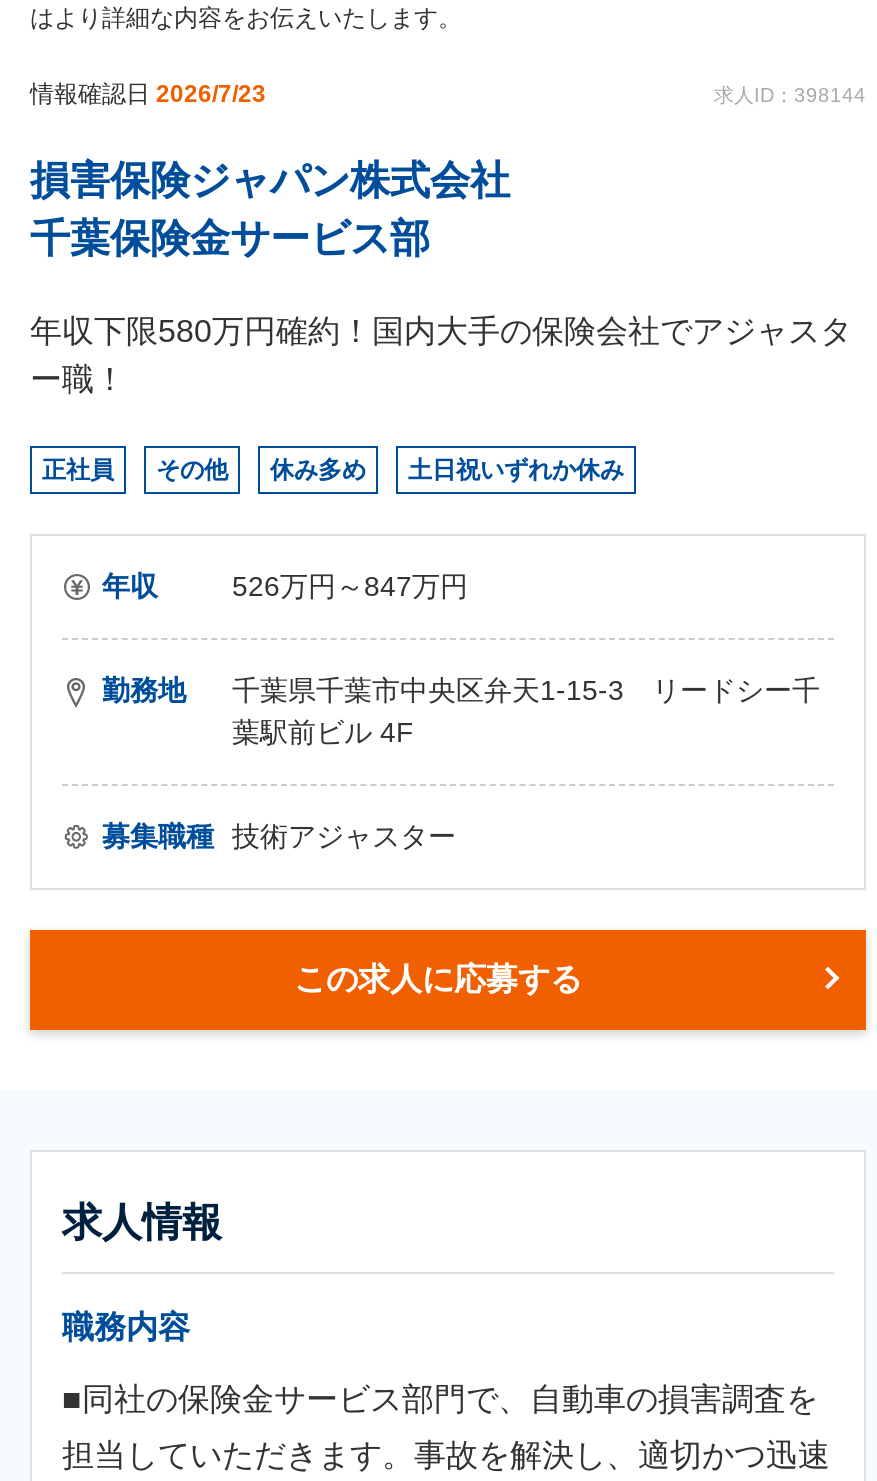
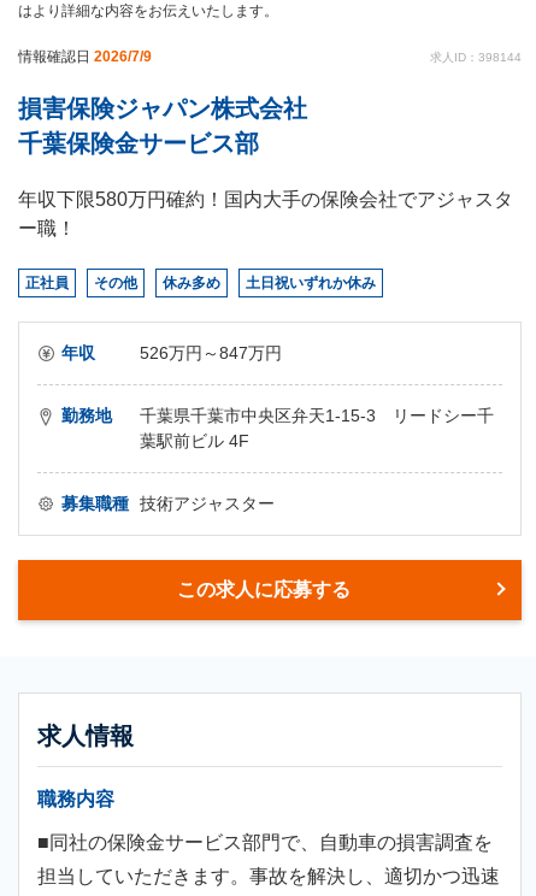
[30,80,266,108] 情報確認日2026/7/23 -> [18,48,152,65] 情報確認日2026/7/9

